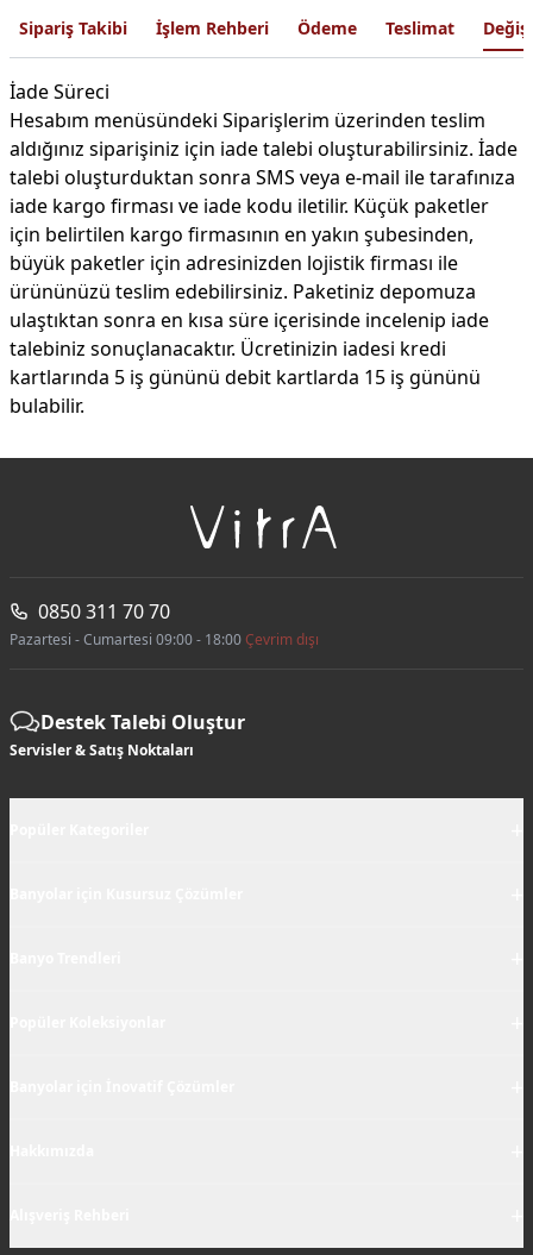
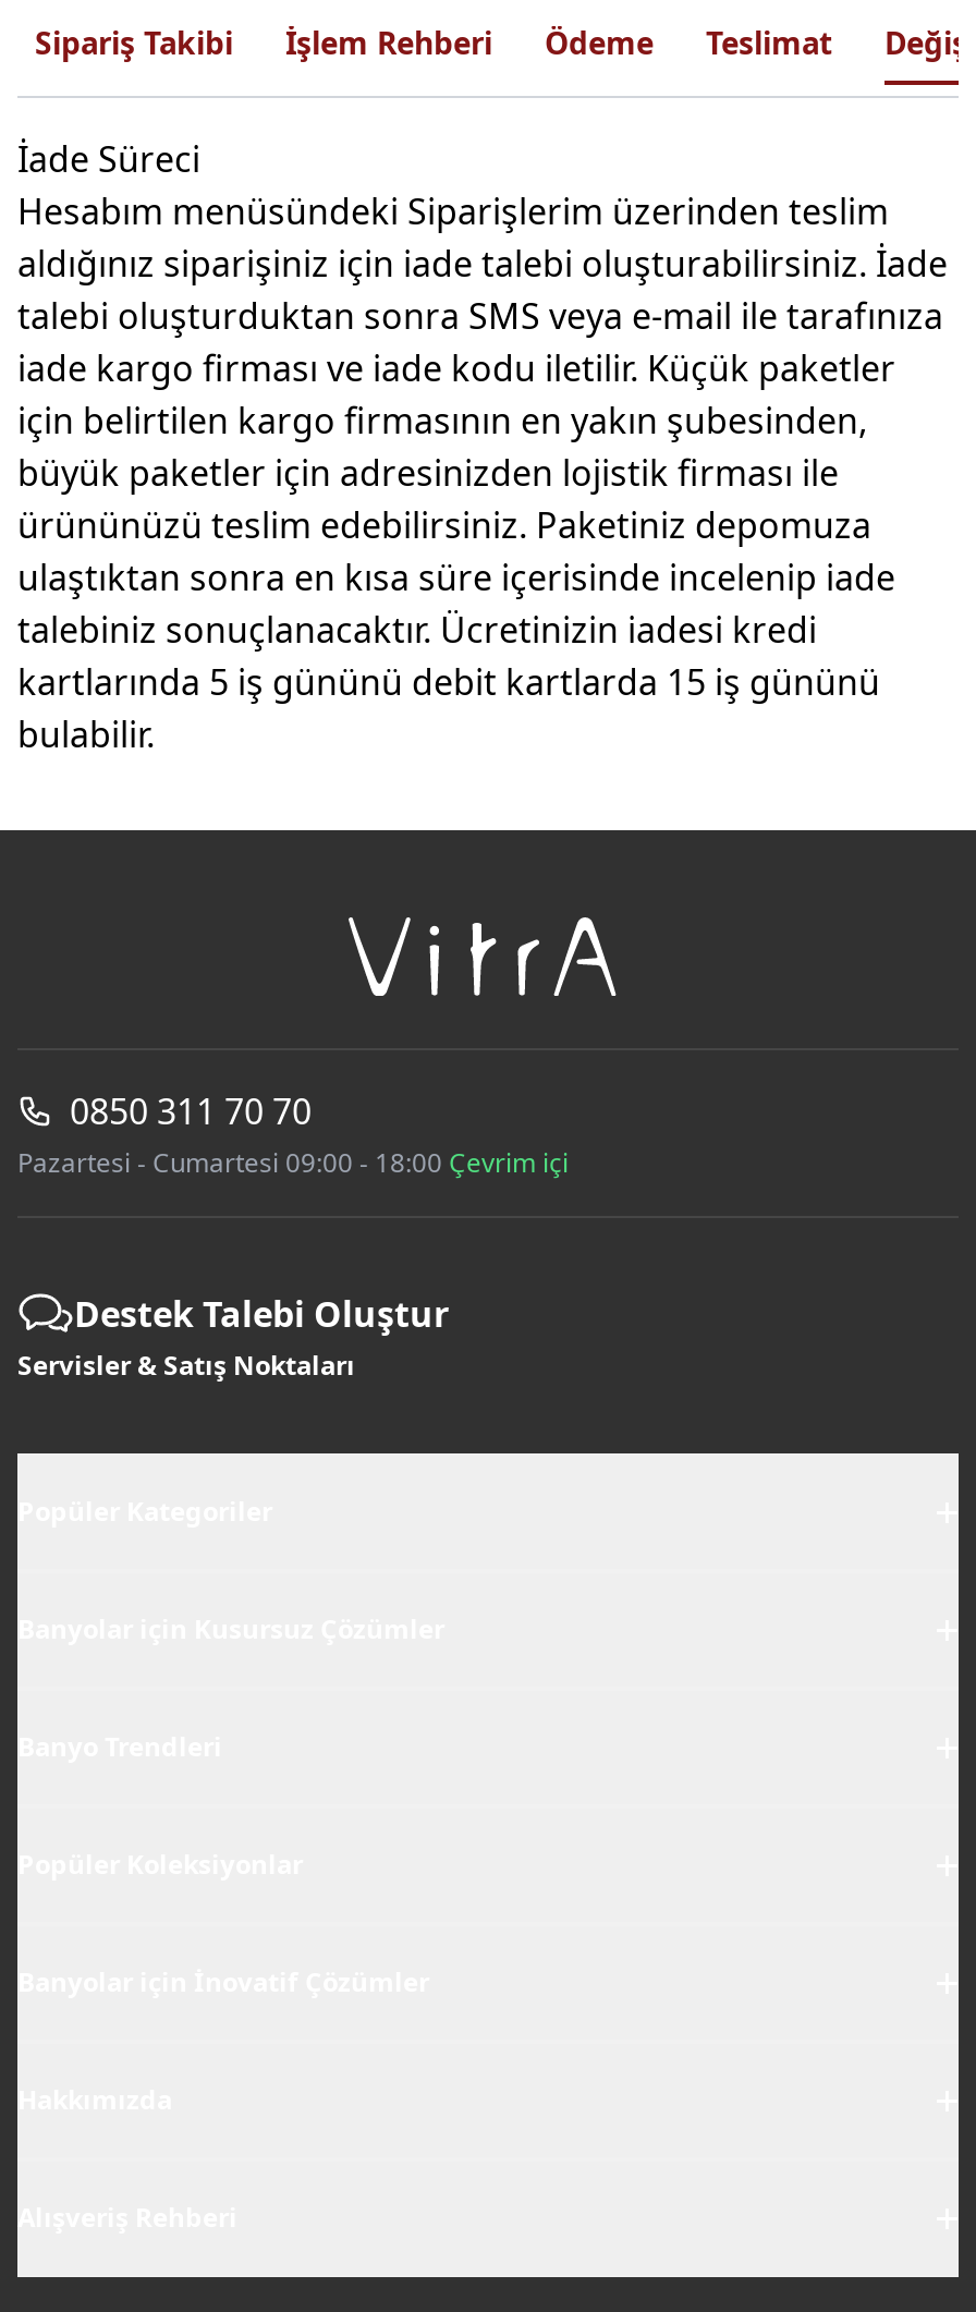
[10,629,319,649] Pazartesi - Cumartesi 09:00 - 18:00 Çevrim dışı -> [17,1143,569,1180] Pazartesi - Cumartesi 09:00 - 18:00 Çevrim içi

